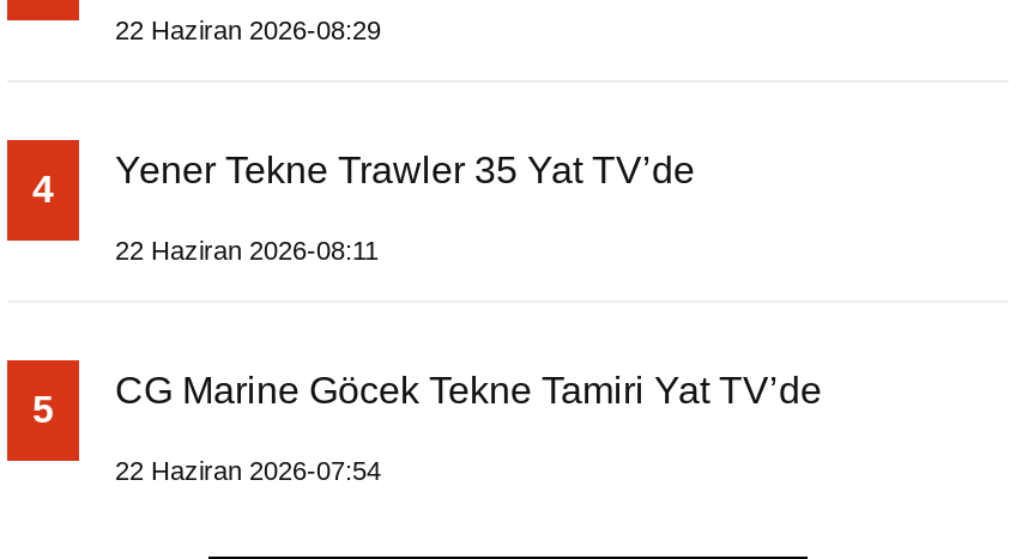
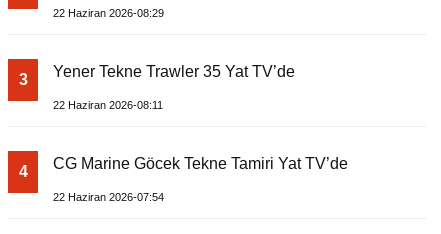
[32,150,695,210] 4 Yener Tekne Trawler 35 Yat TV’de -> [18,63,295,88] 3 Yener Tekne Trawler 35 Yat TV’de
[32,370,822,430] 5 CG Marine Göcek Tekne Tamiri Yat TV’de -> [18,155,348,180] 4 CG Marine Göcek Tekne Tamiri Yat TV’de

